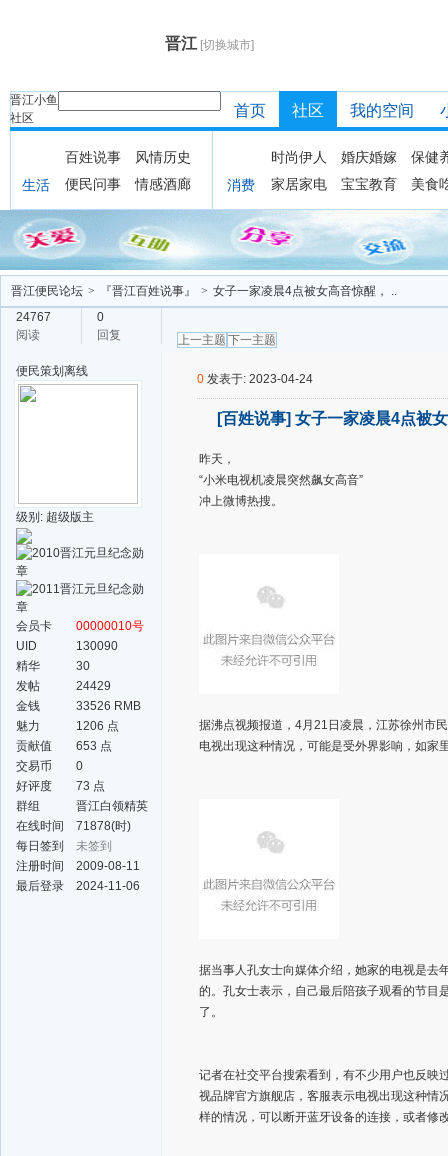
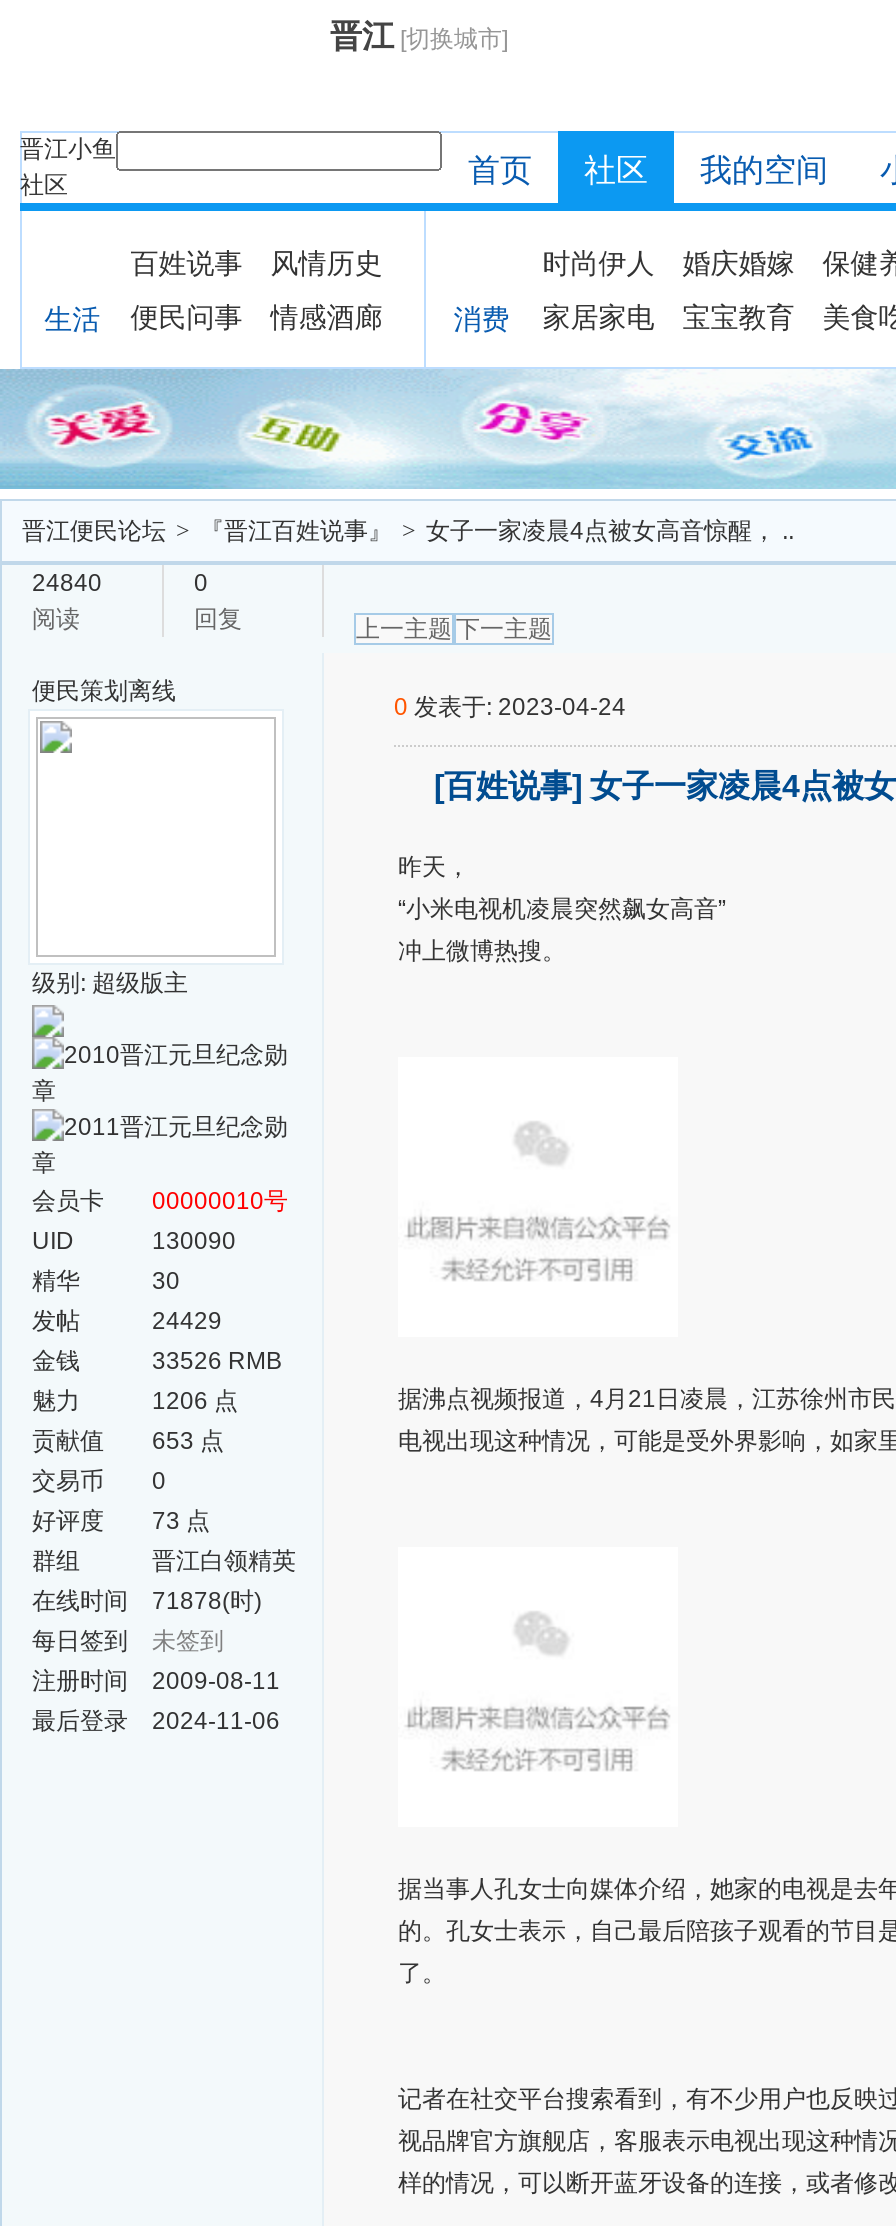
[16,310,51,324] 24767 -> [32,569,102,597] 24840

